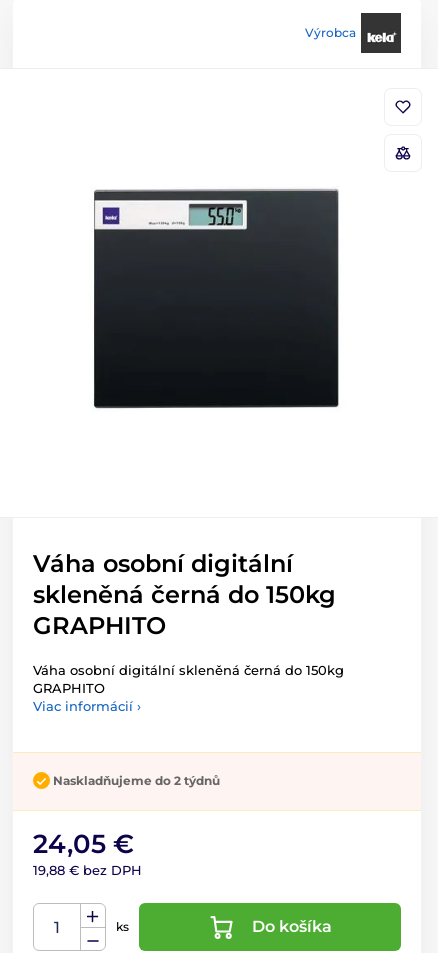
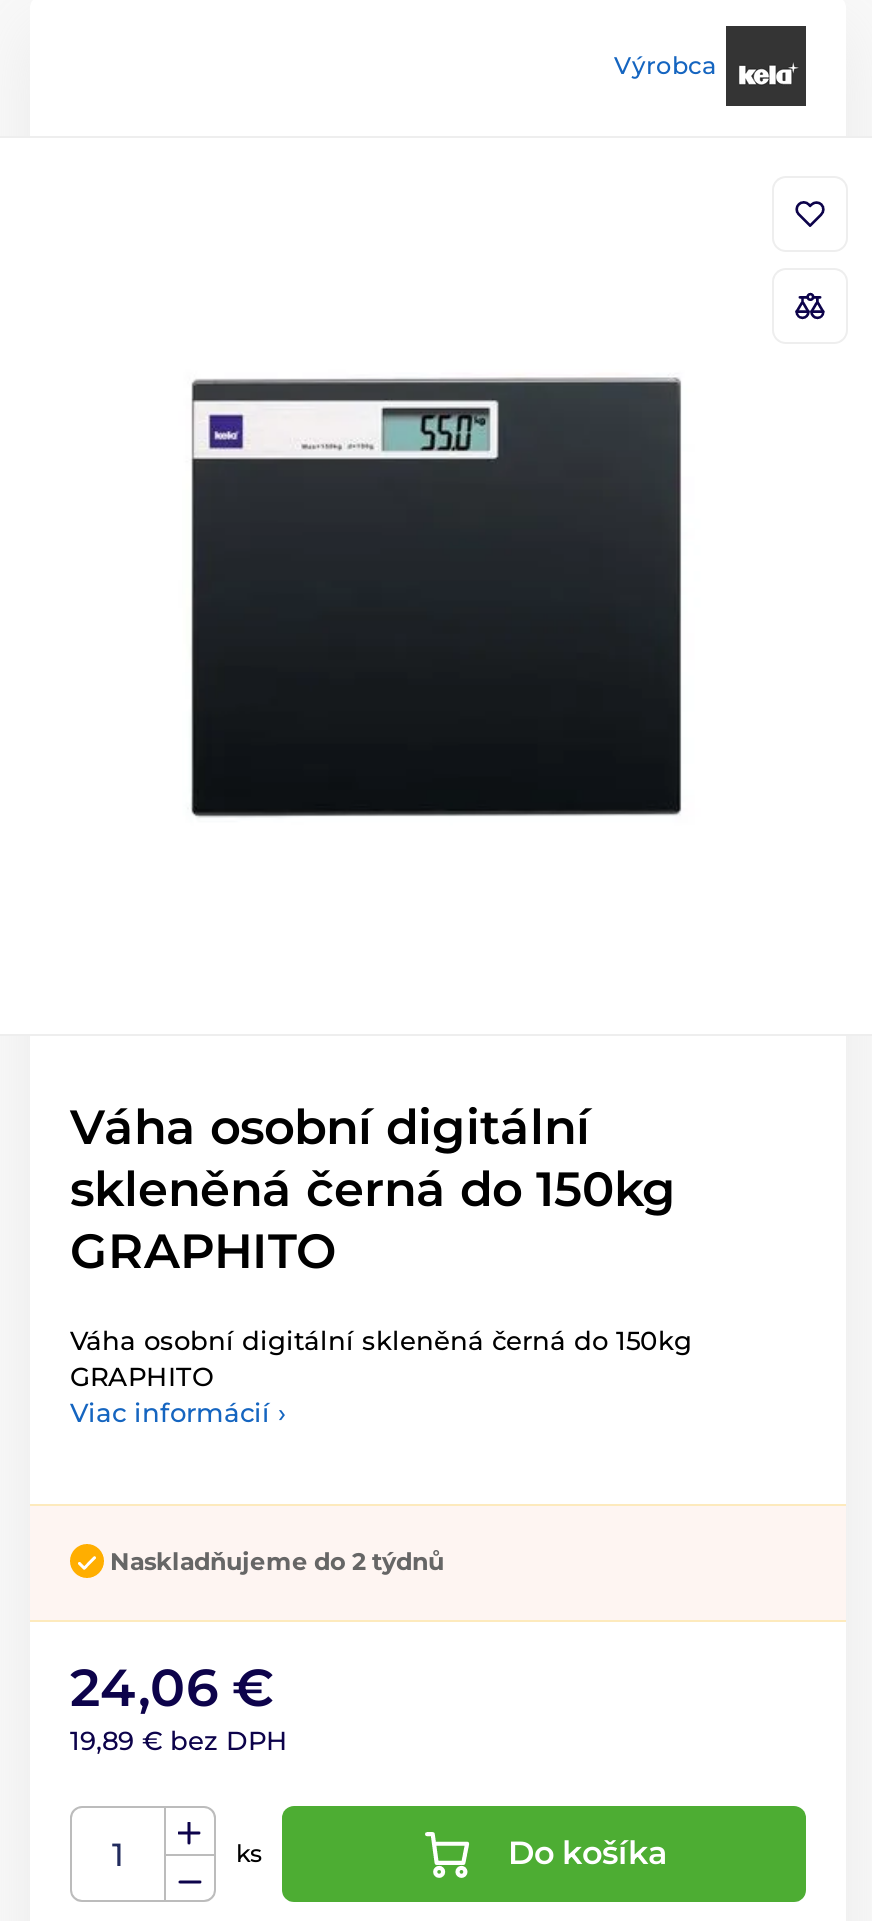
[33,828,134,860] 24,05 € -> [70,1657,274,1721] 24,06 €
[33,862,142,878] 19,88 € bez DPH -> [70,1725,288,1757] 19,89 € bez DPH

